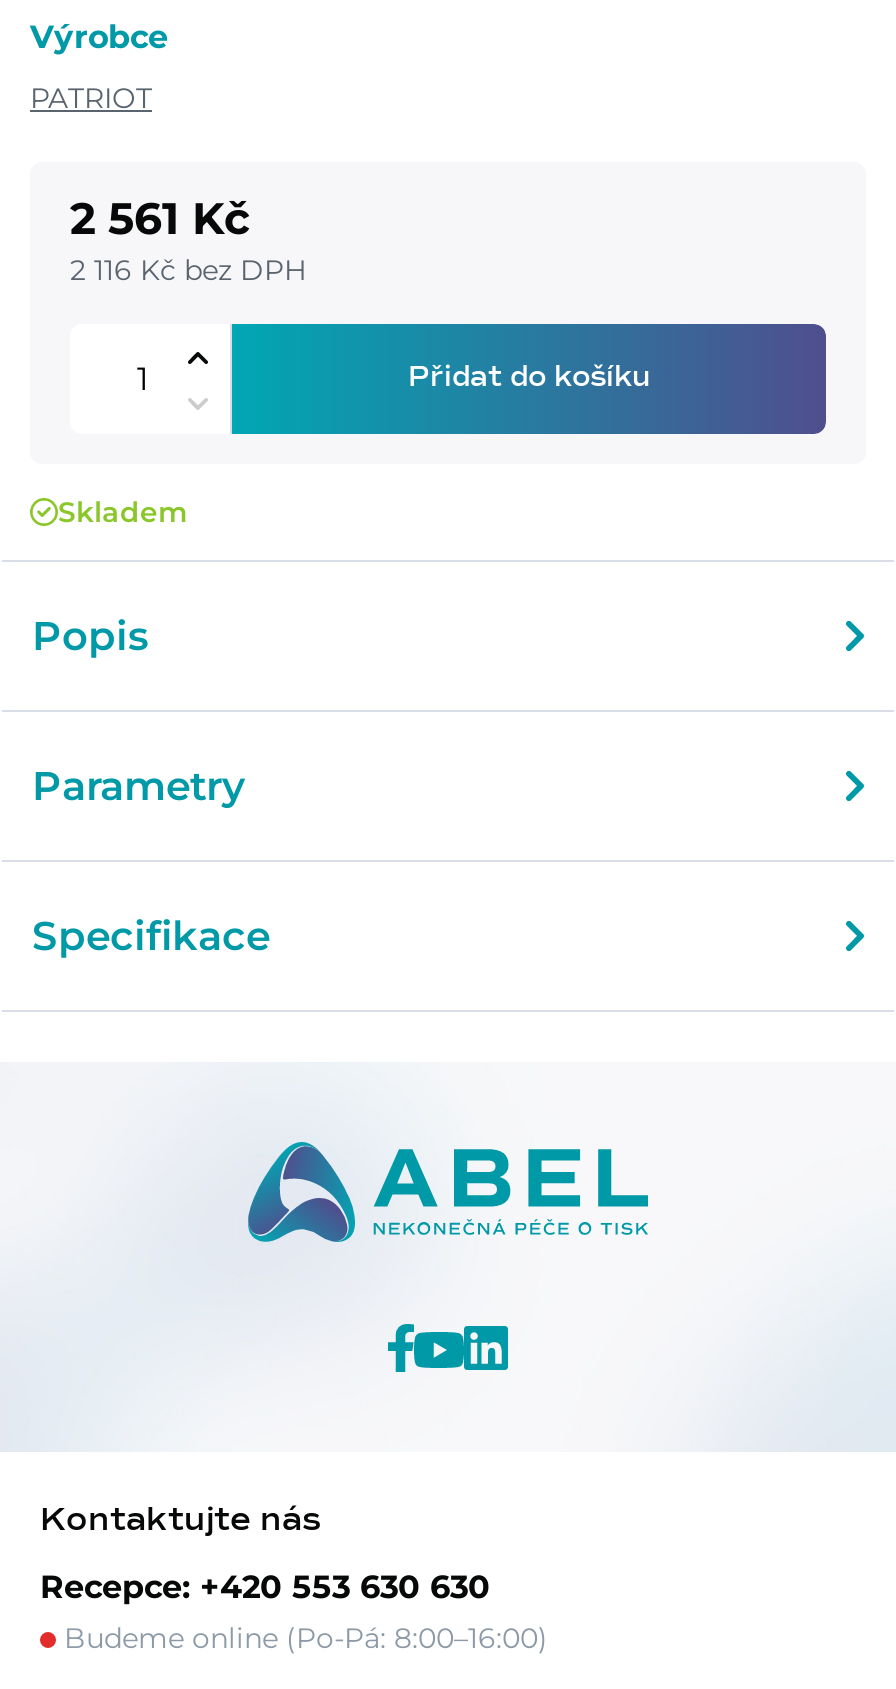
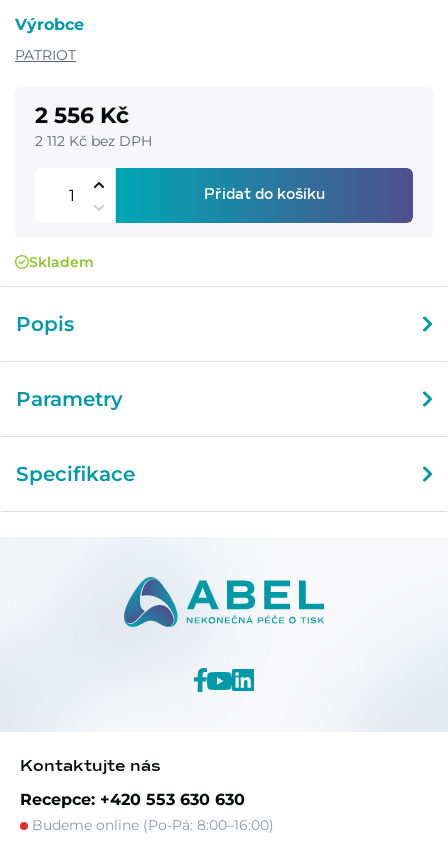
[70,191,250,245] 2 561 Kč -> [35,101,129,128] 2 556 Kč
[70,251,306,287] 2 116 Kč bez DPH -> [35,131,152,149] 2 112 Kč bez DPH

